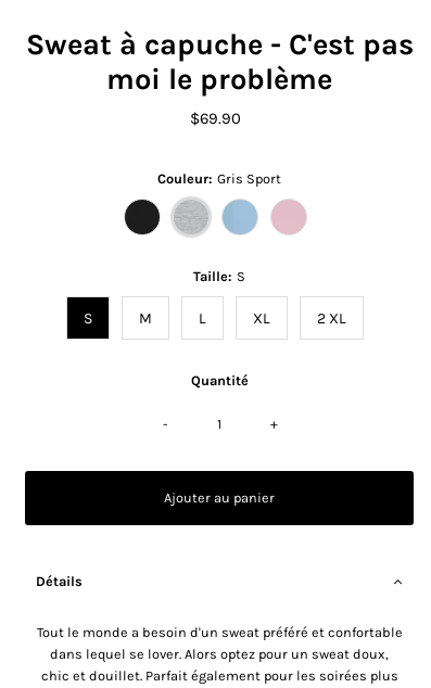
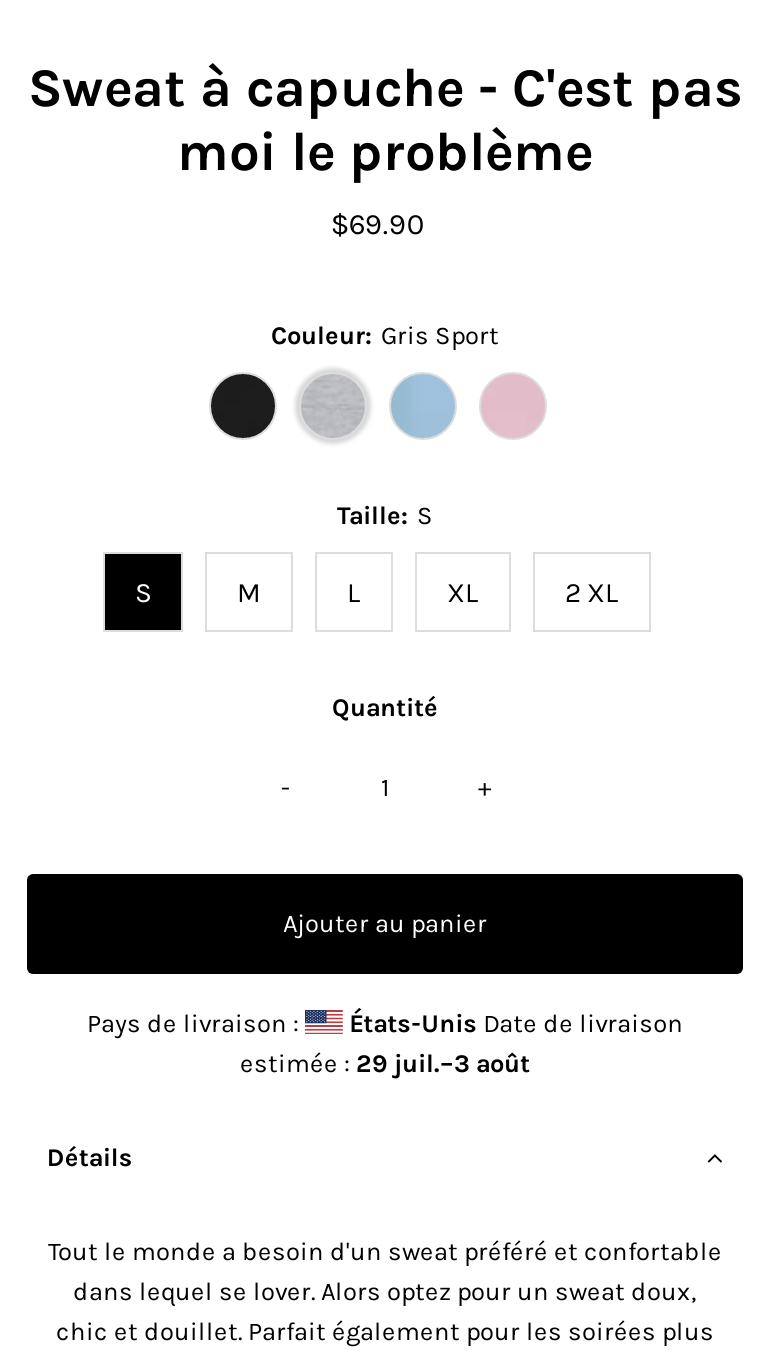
none -> [87,1008,683,1078] Pays de livraison : | États-Unis Date de livraison | estimée : 29 juil.–3 août

